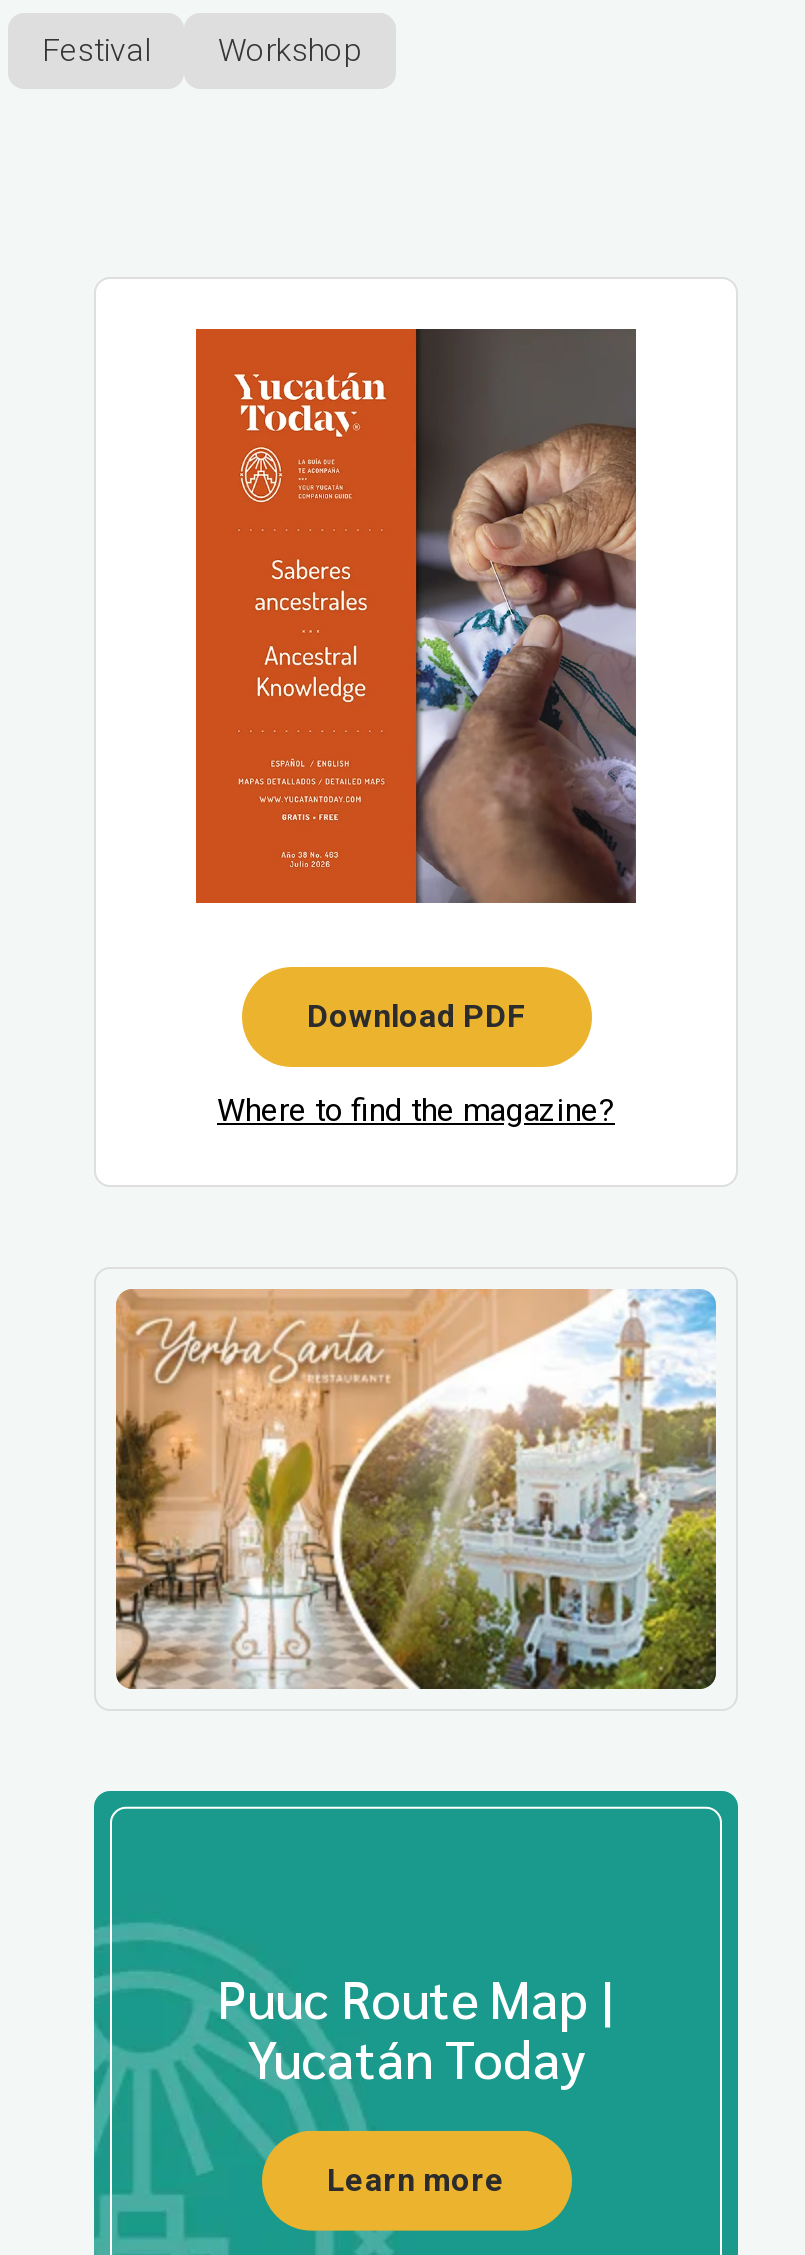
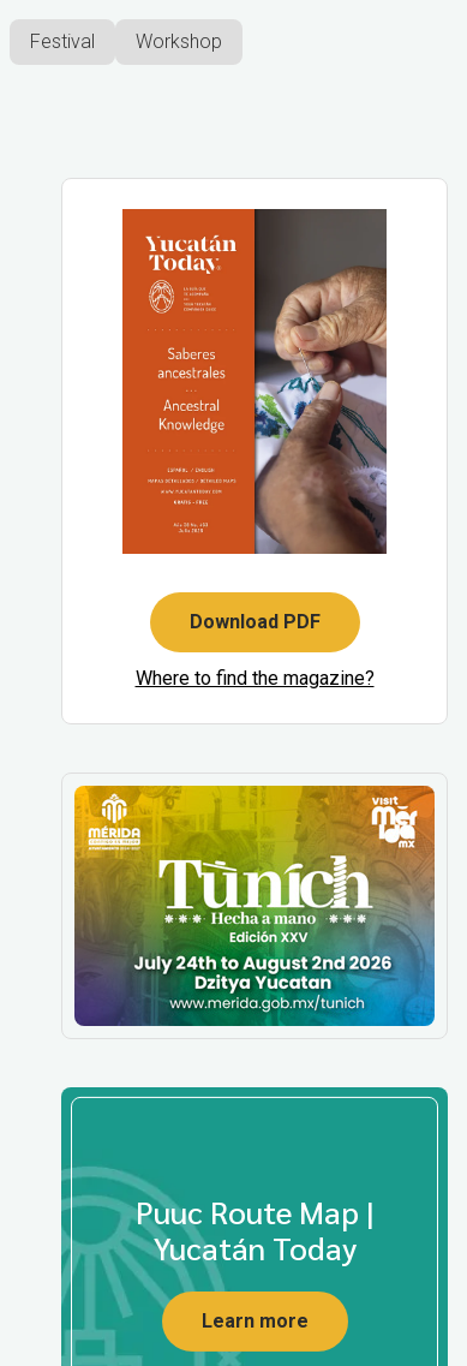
[114,1287,718,1691] [image] -> [73,785,436,1027] [image]

